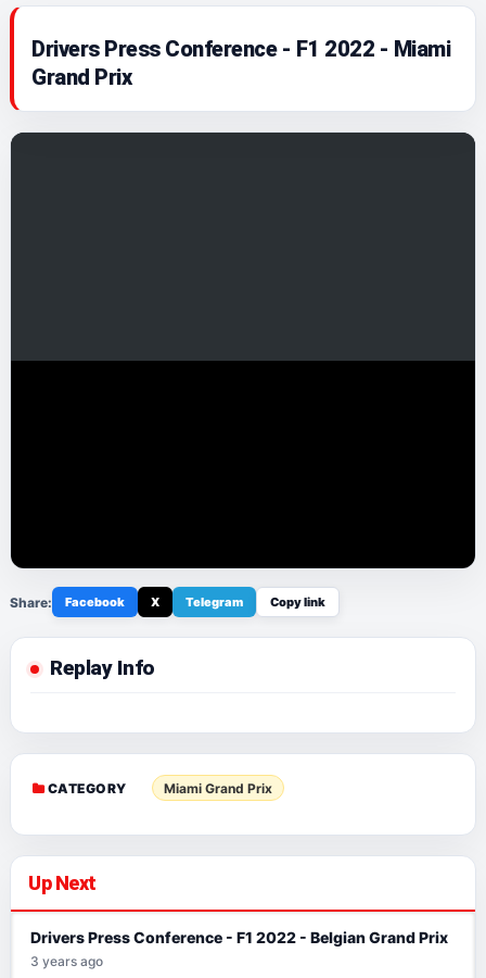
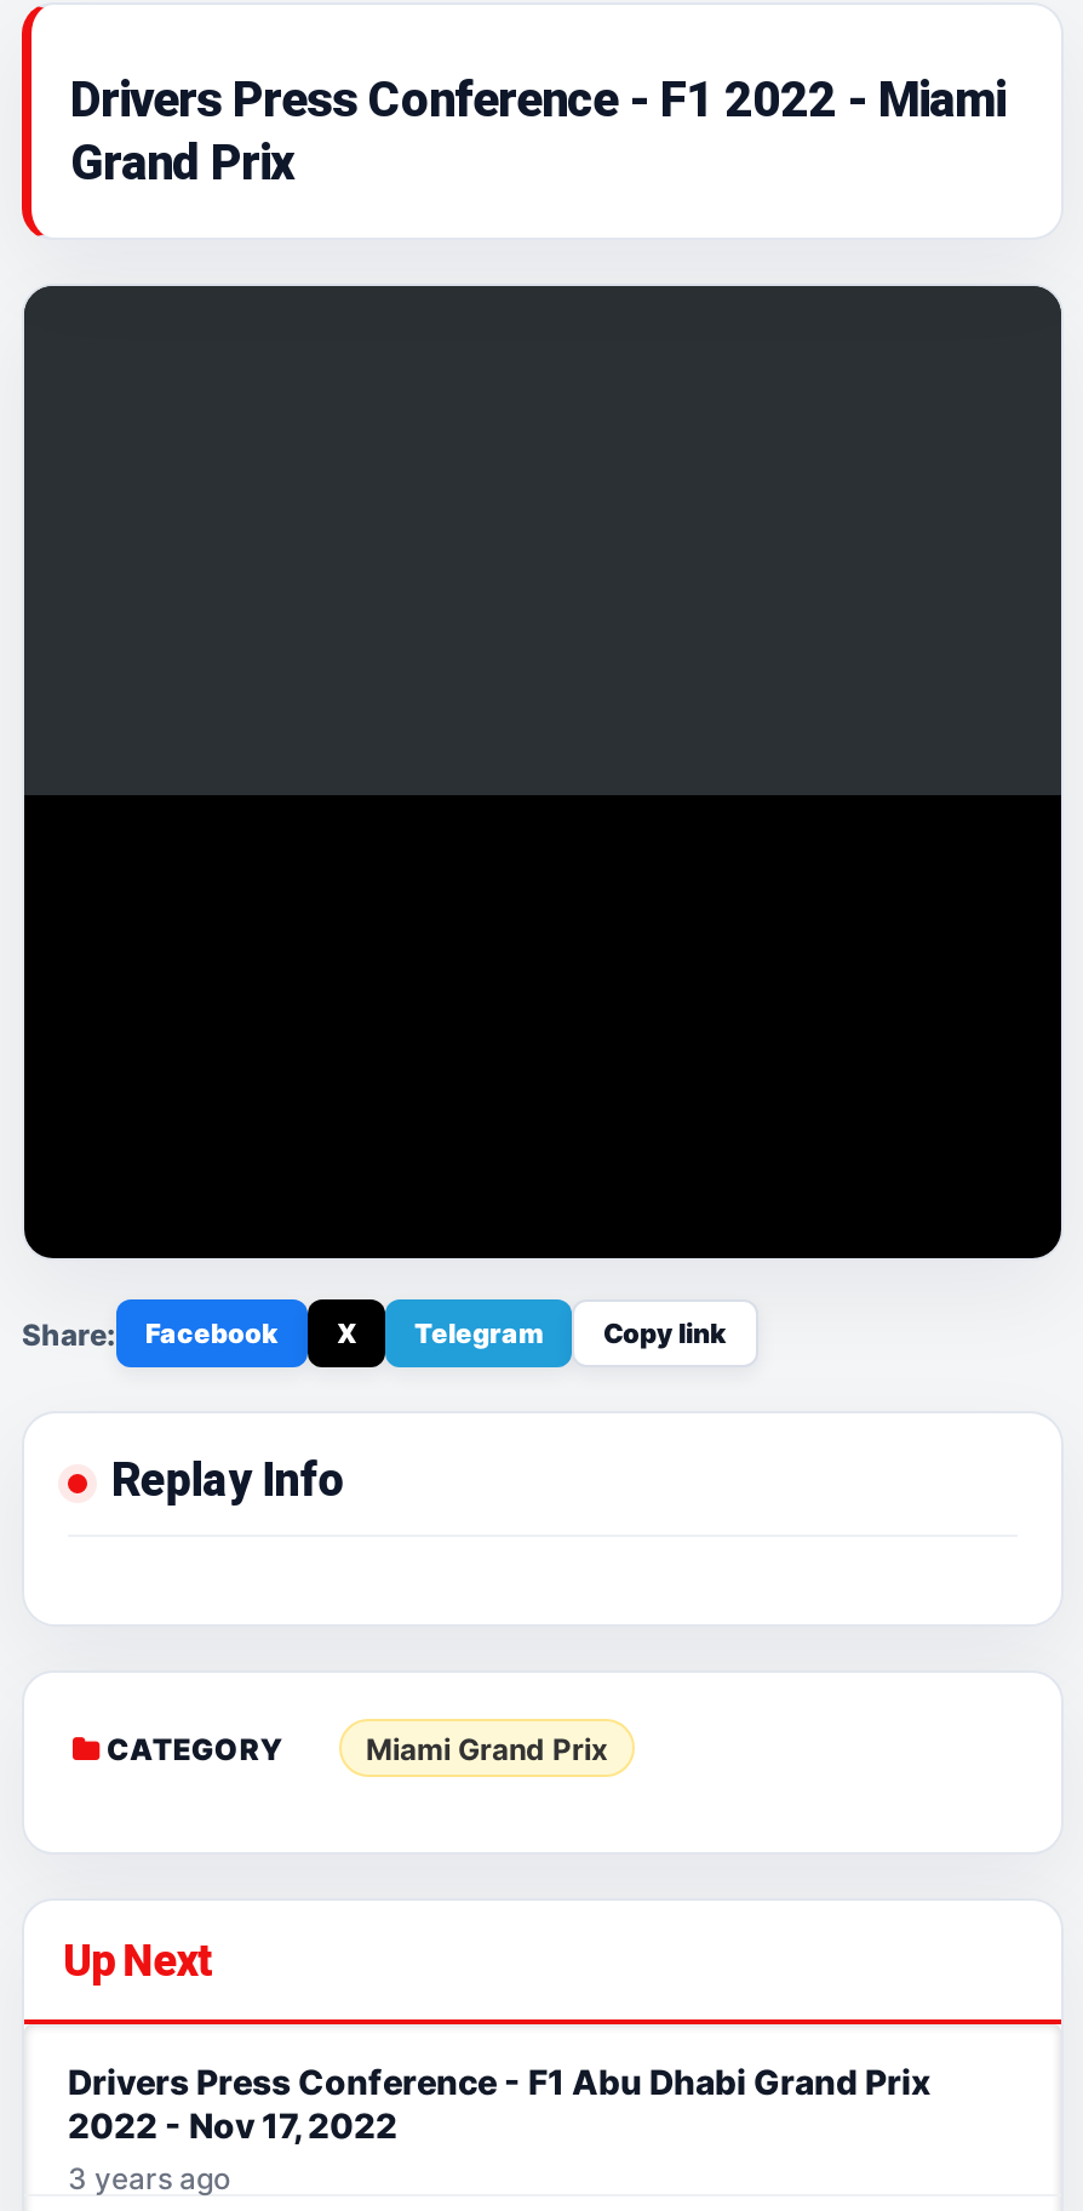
[30,928,448,946] Drivers Press Conference - F1 2022 - Belgian Grand Prix -> [68,2061,930,2146] Drivers Press Conference - F1 Abu Dhabi Grand Prix | 2022 - Nov 17, 2022

